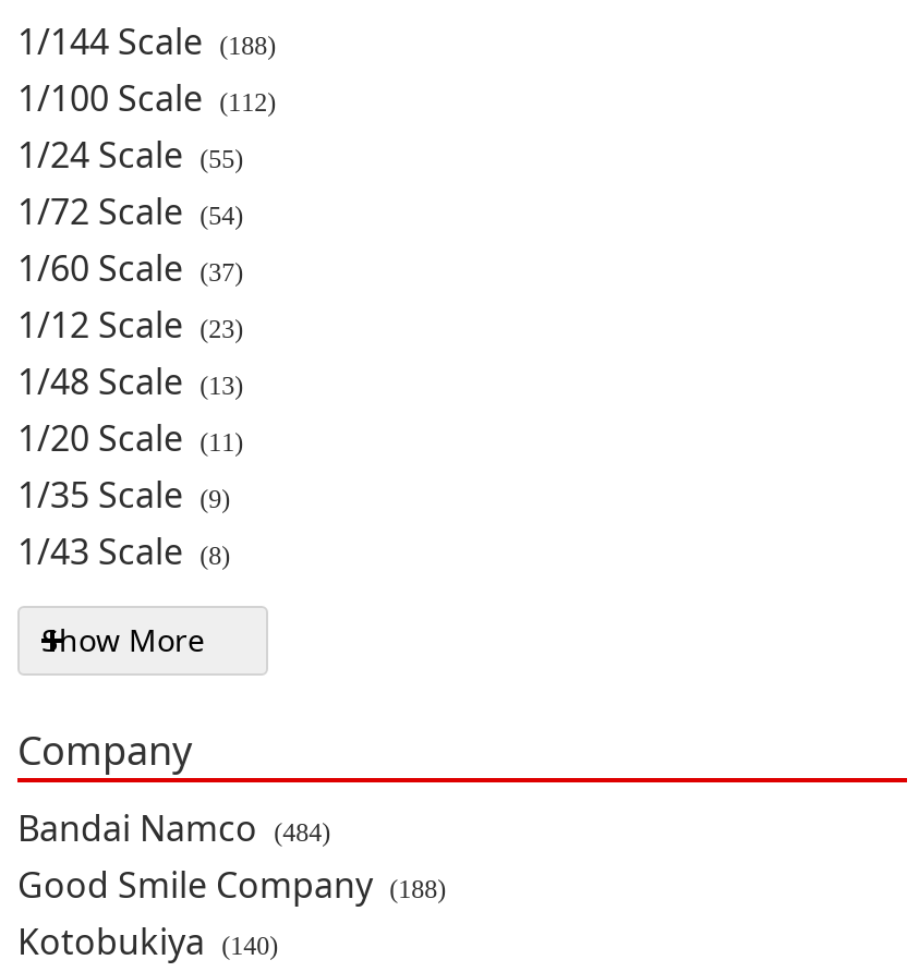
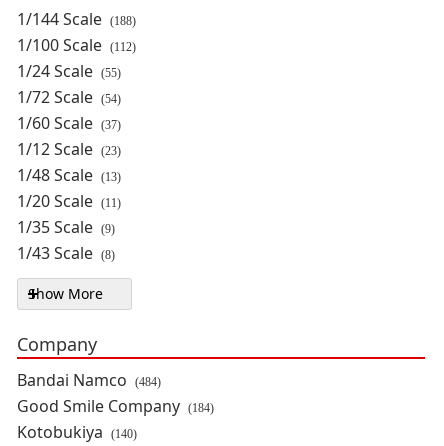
[17,862,446,909] Good Smile Company (188) -> [17,395,214,417] Good Smile Company (184)

